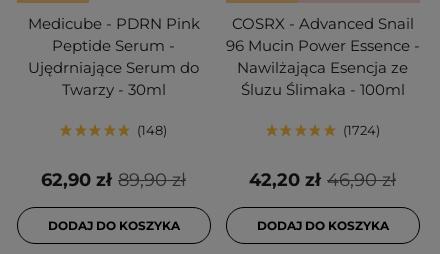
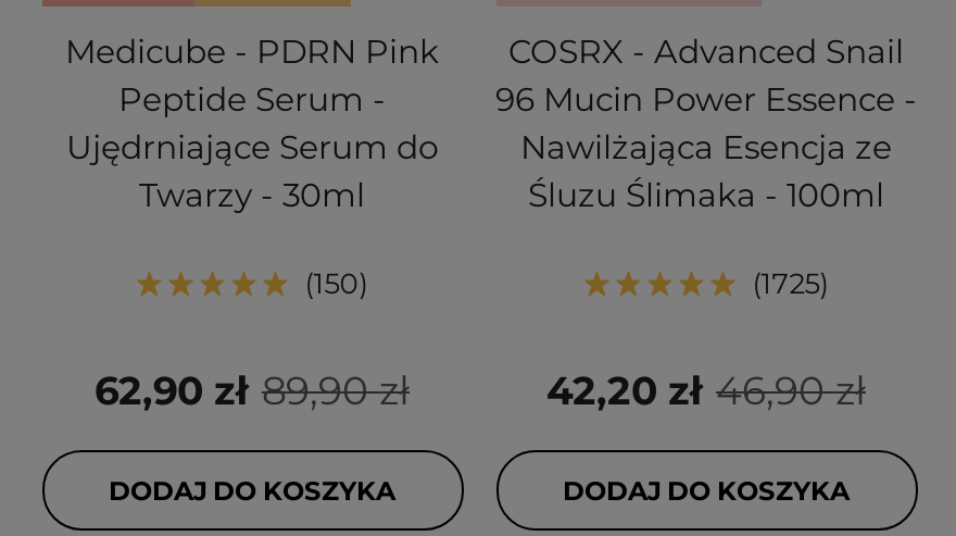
[141,122,163,138] 148 -> [314,266,359,301] 150
[347,122,376,138] 1724 -> [761,266,820,301] 1725

